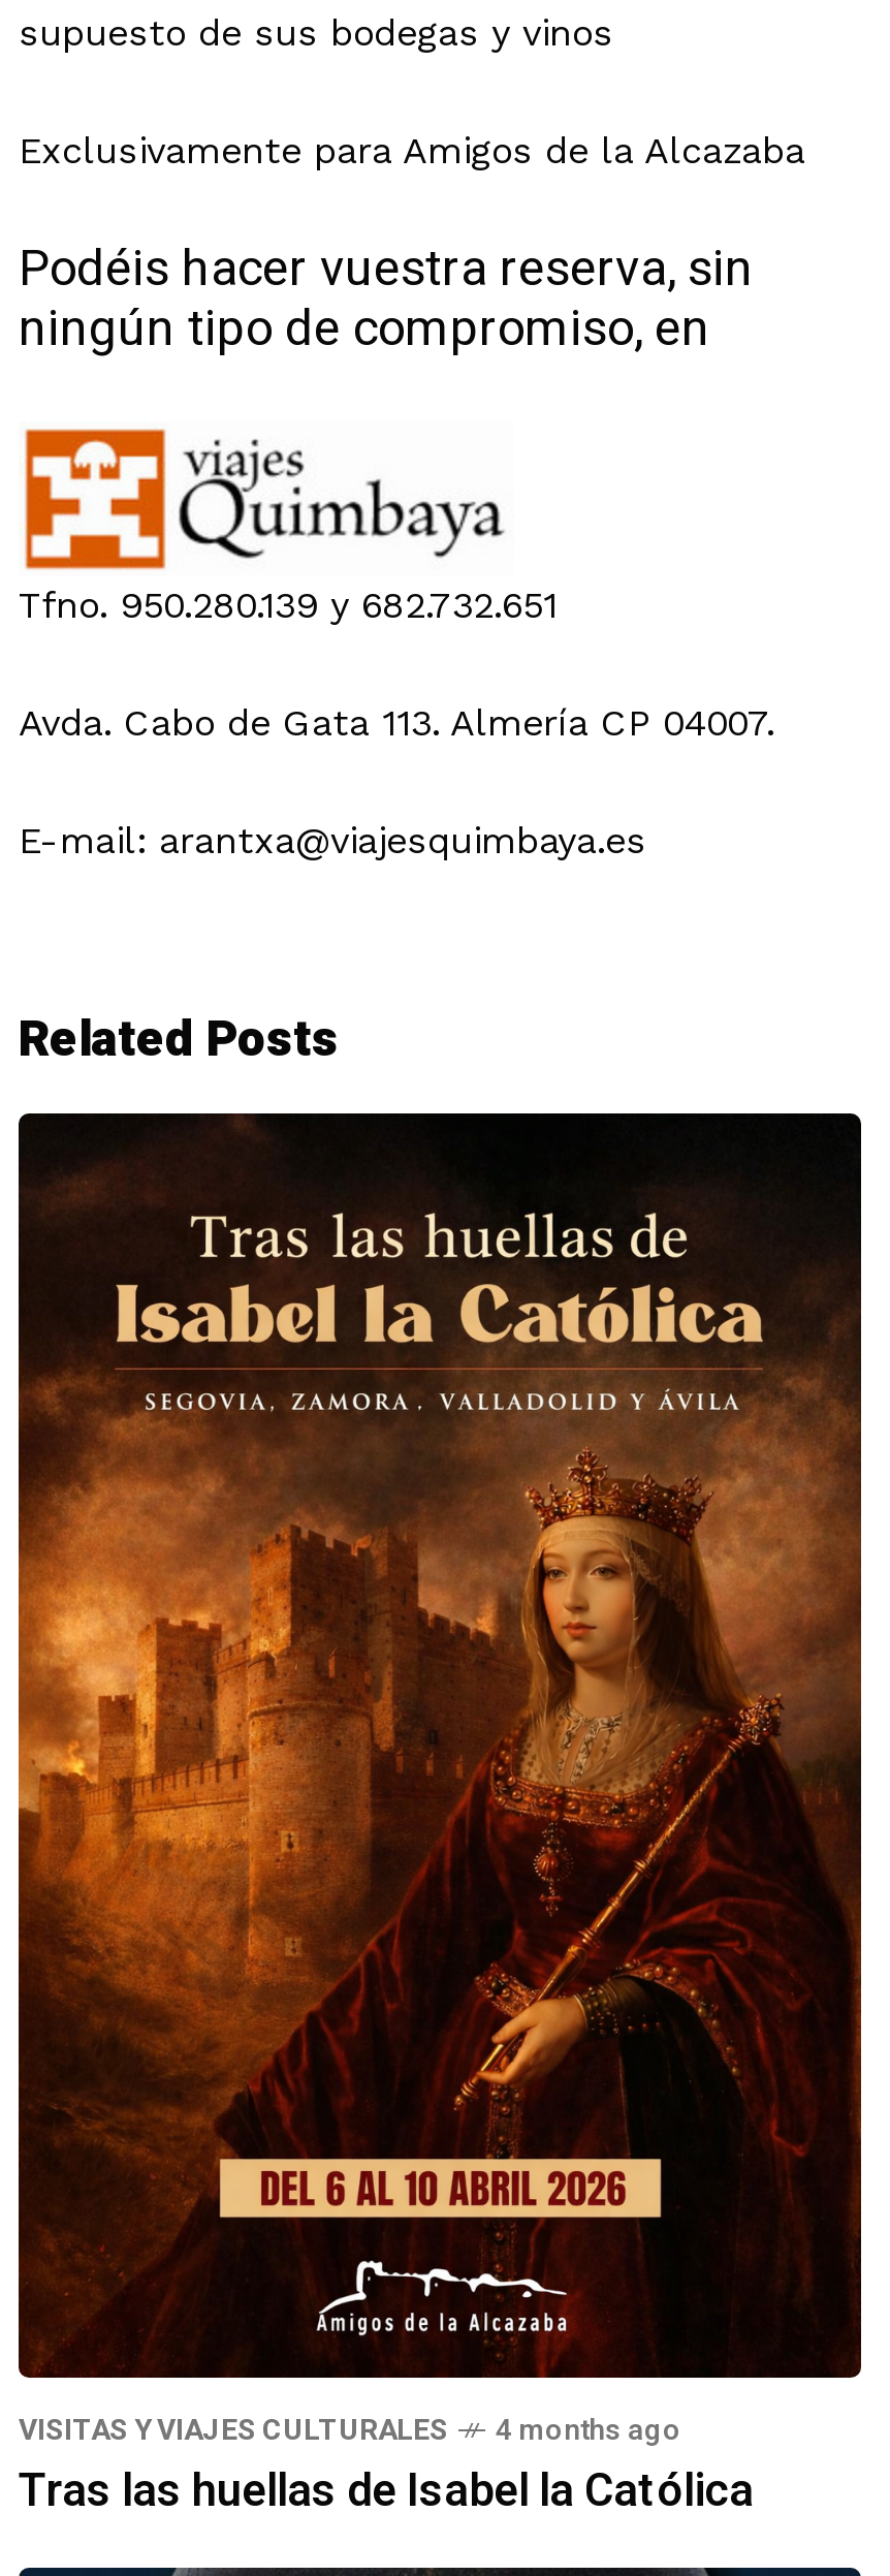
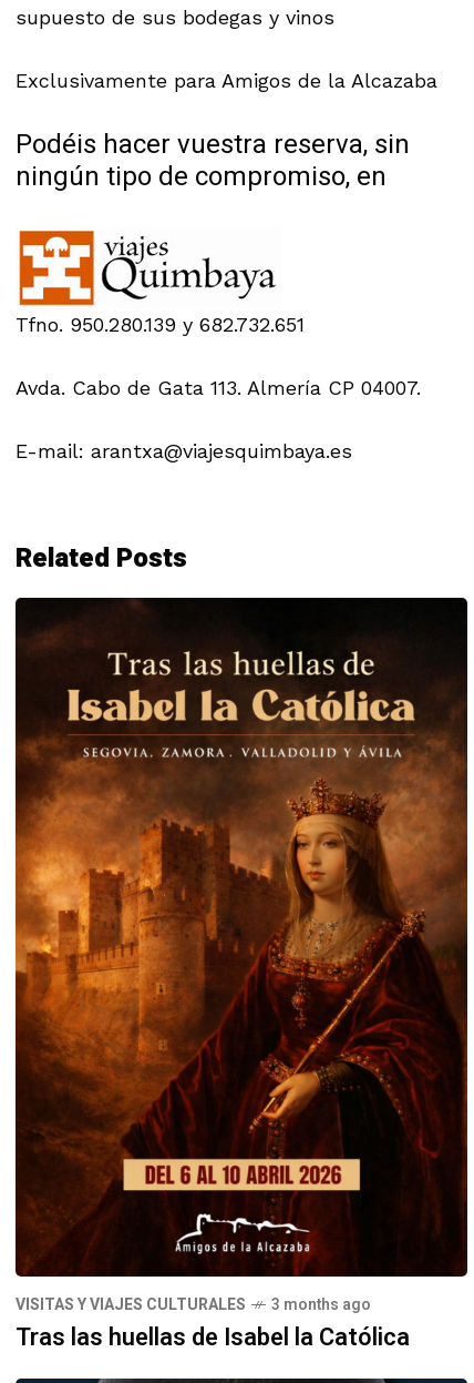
[19,2408,681,2451] VISITAS Y VIAJES CULTURALES 4 months ago -> [16,1293,371,1316] VISITAS Y VIAJES CULTURALES 3 months ago

